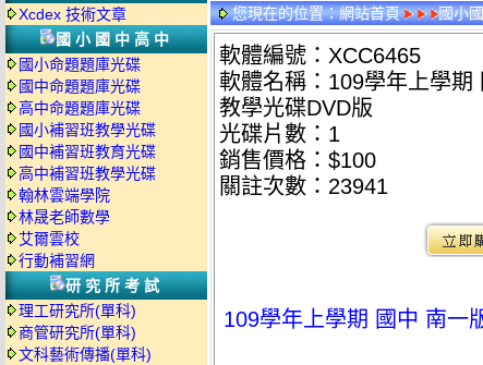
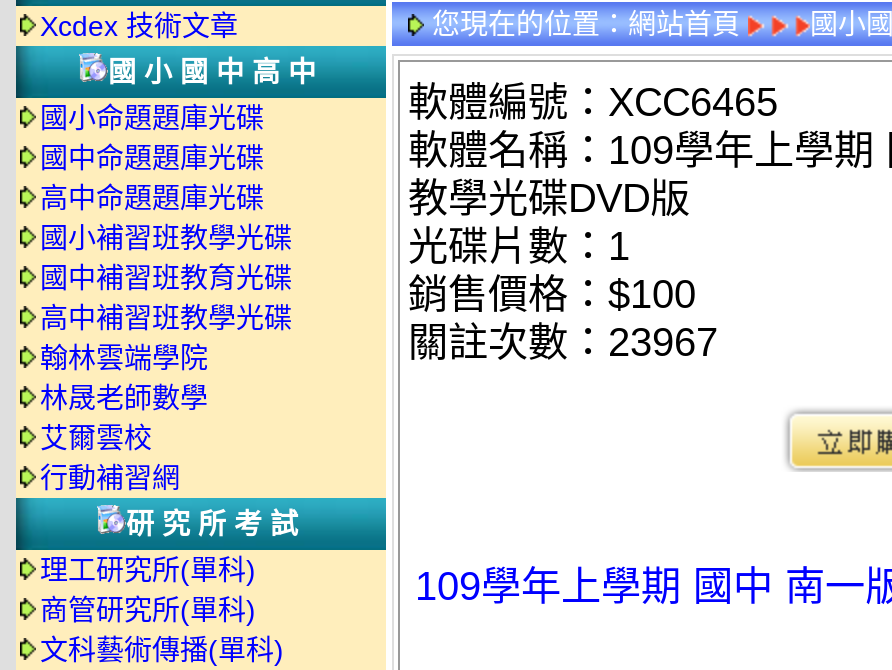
[219,174,388,198] 關註次數：23941 -> [408,320,718,364] 關註次數：23967

